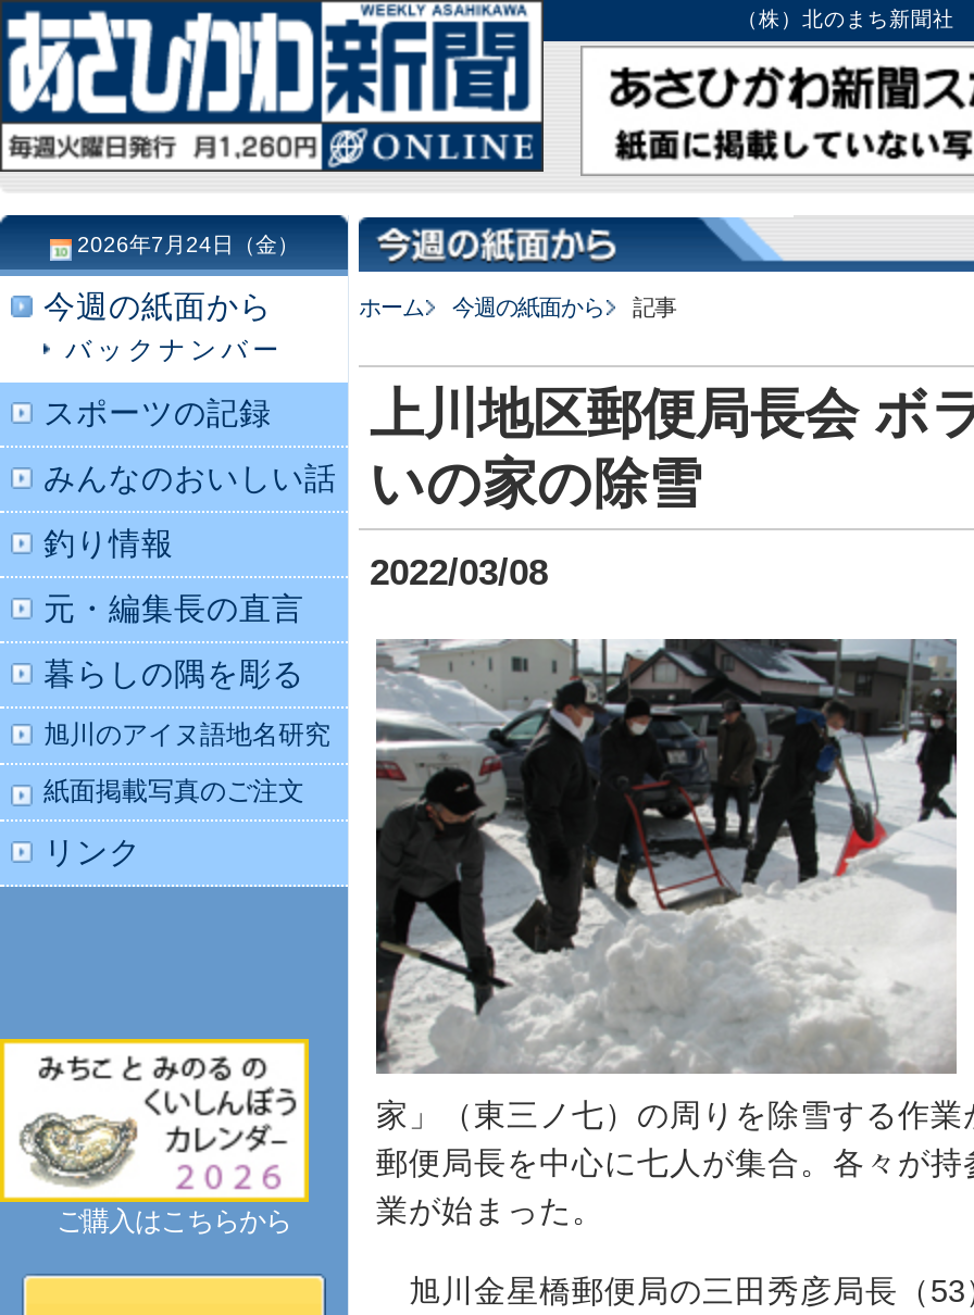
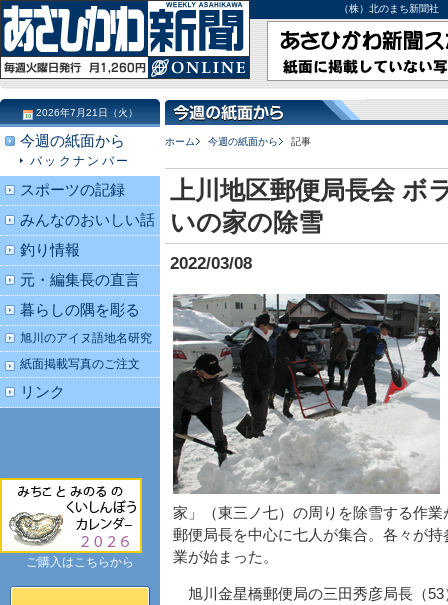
[77,233,299,256] 2026年7月24日（金） -> [35,107,137,118] 2026年7月21日（火）

